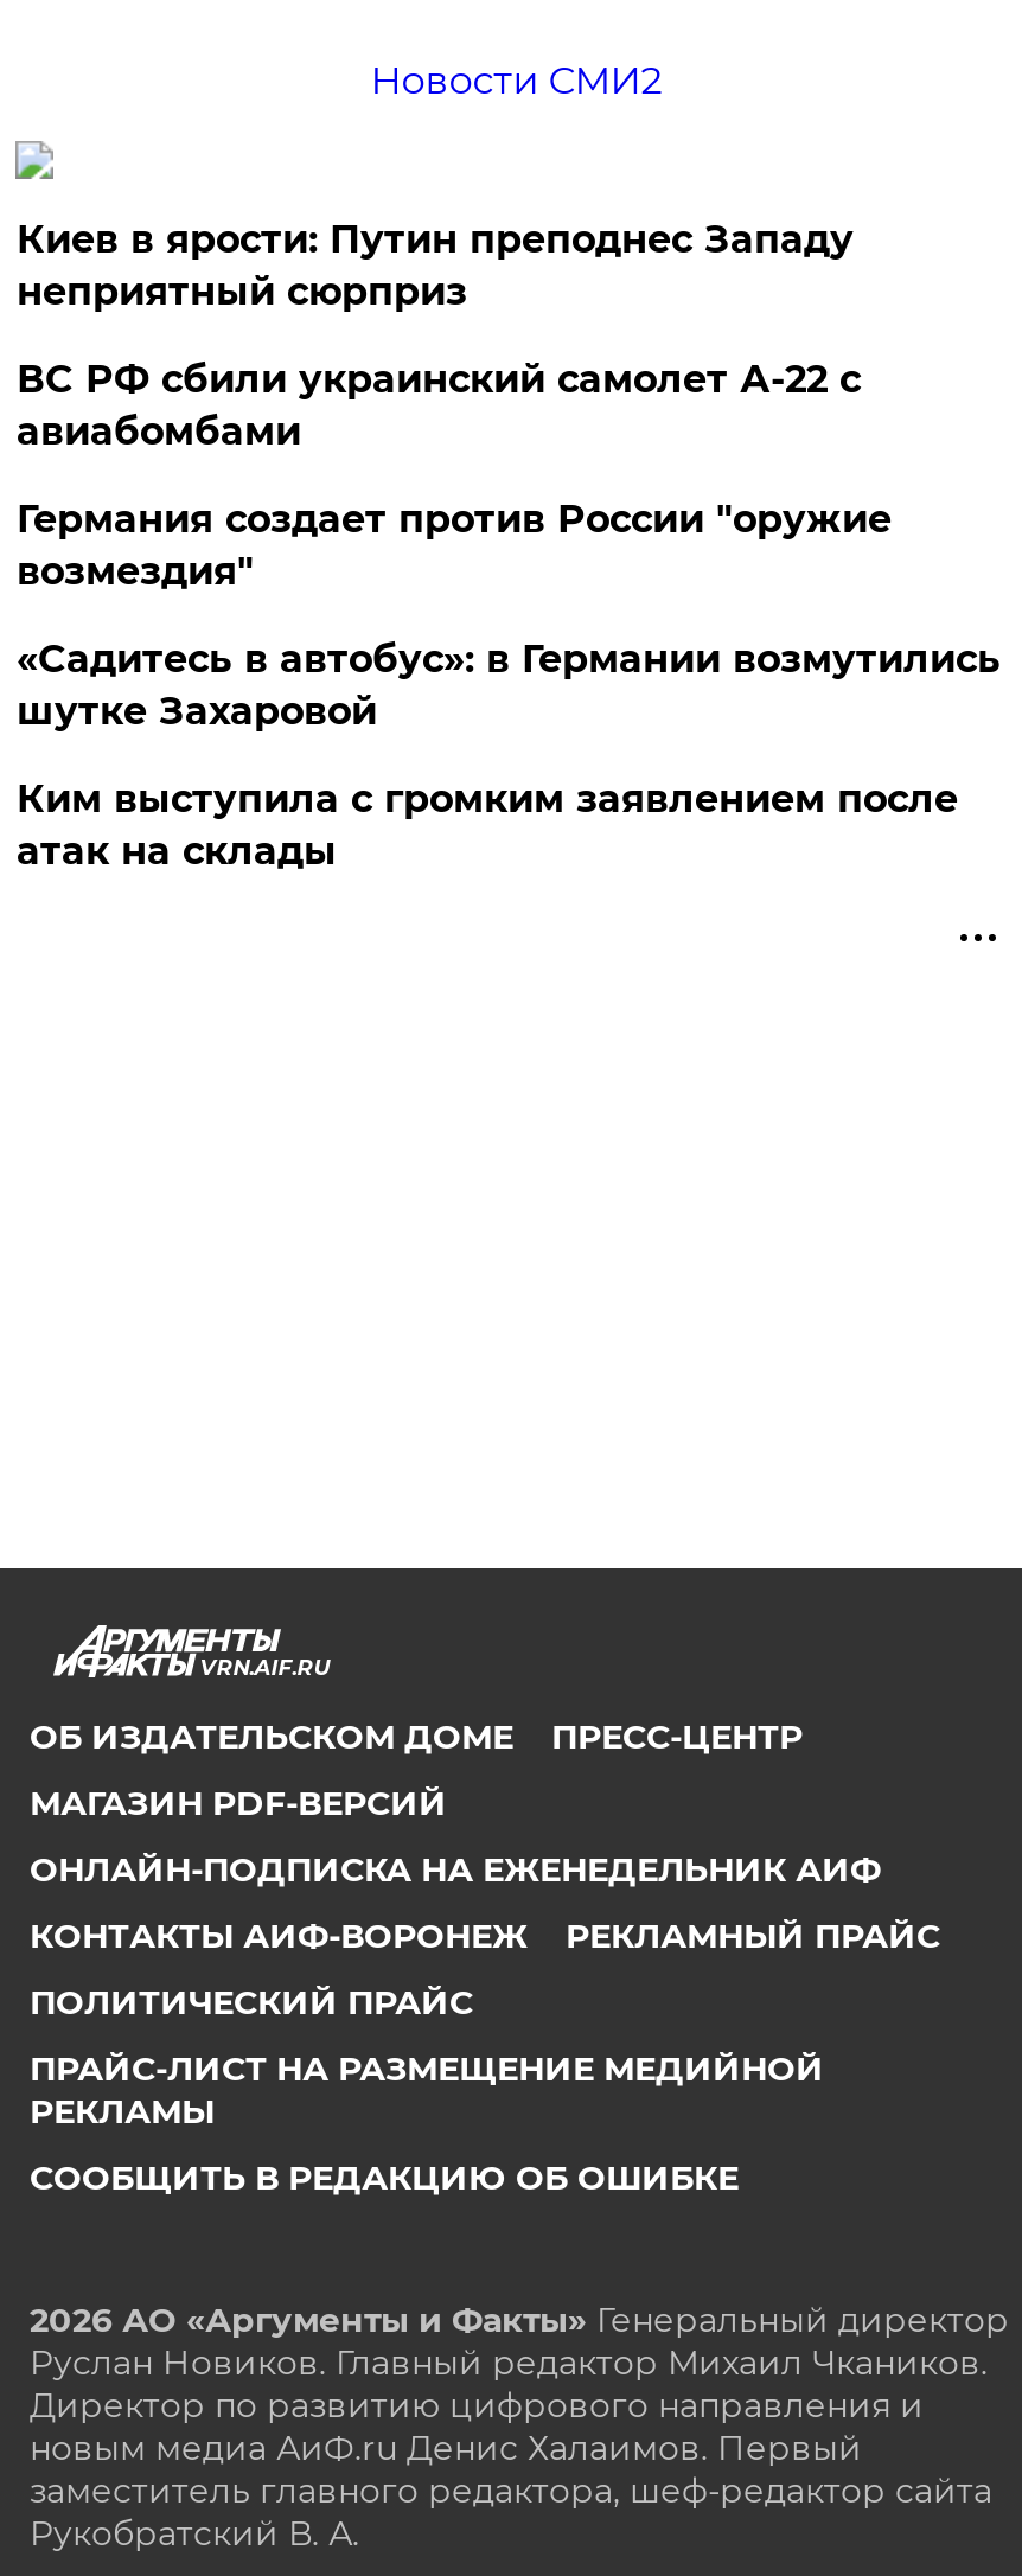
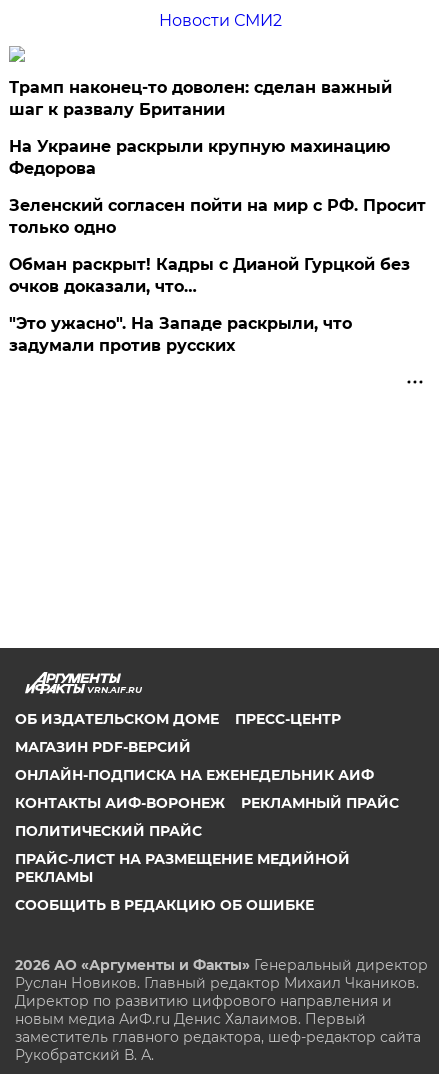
[16,217,853,314] Киев в ярости: Путин преподнес Западу | неприятный сюрприз -> [9,78,392,119] Трамп наконец-то доволен: сделан важный | шаг к развалу Британии
[16,357,861,454] ВС РФ сбили украинский самолет А-22 с | авиабомбами -> [9,137,390,178] На Украине раскрыли крупную махинацию | Федорова
[16,497,891,594] Германия создает против России "оружие | возмездия" -> [9,196,426,237] Зеленский согласен пойти на мир с РФ. Просит | только одно
[16,637,1000,734] «Садитесь в автобус»: в Германии возмутились | шутке Захаровой -> [9,255,410,296] Обман раскрыт! Кадры с Дианой Гурцкой без | очков доказали, что…
[16,776,958,874] Ким выступила с громким заявлением после | атак на склады -> [9,314,352,355] "Это ужасно". На Западе раскрыли, что | задумали против русских

